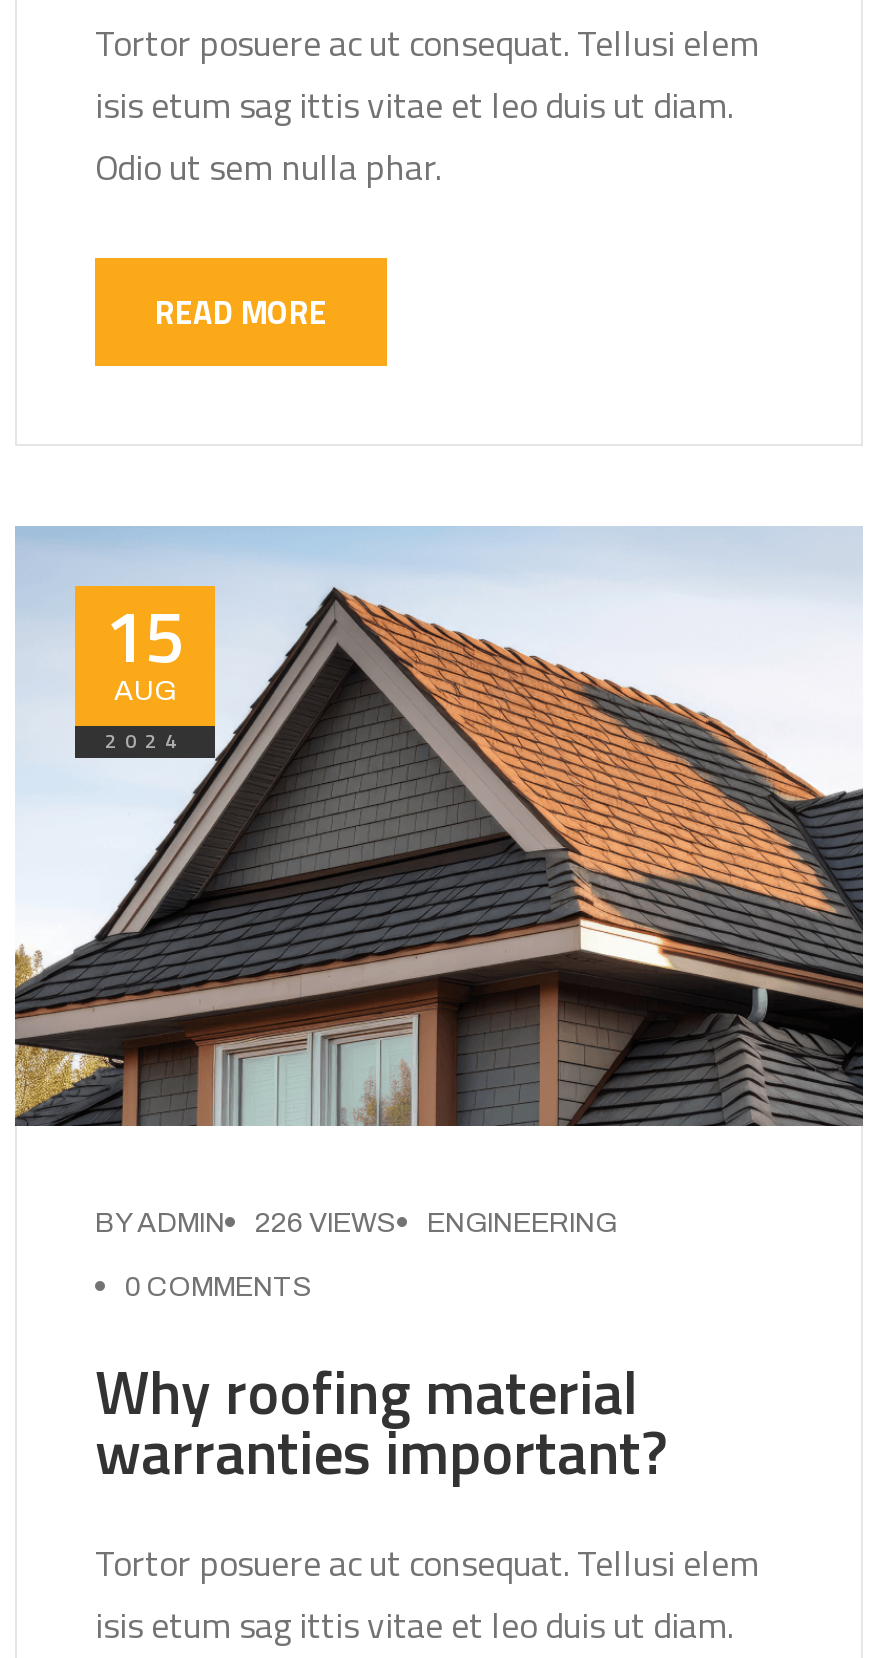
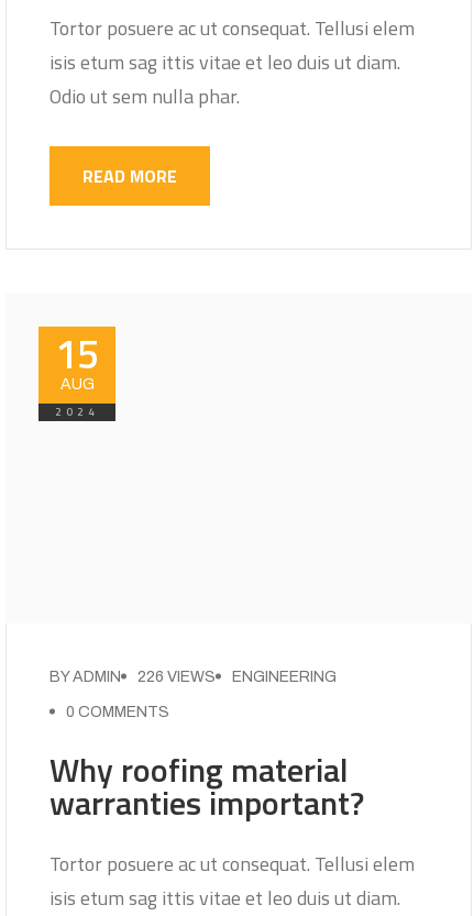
[13,526,865,1128] [image] -> none

